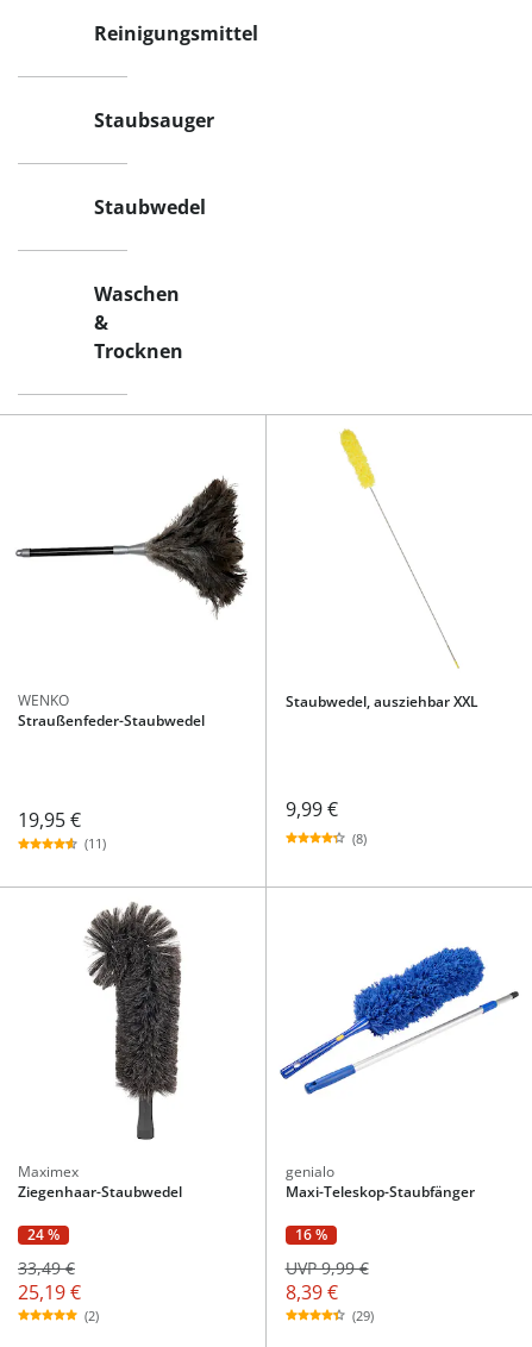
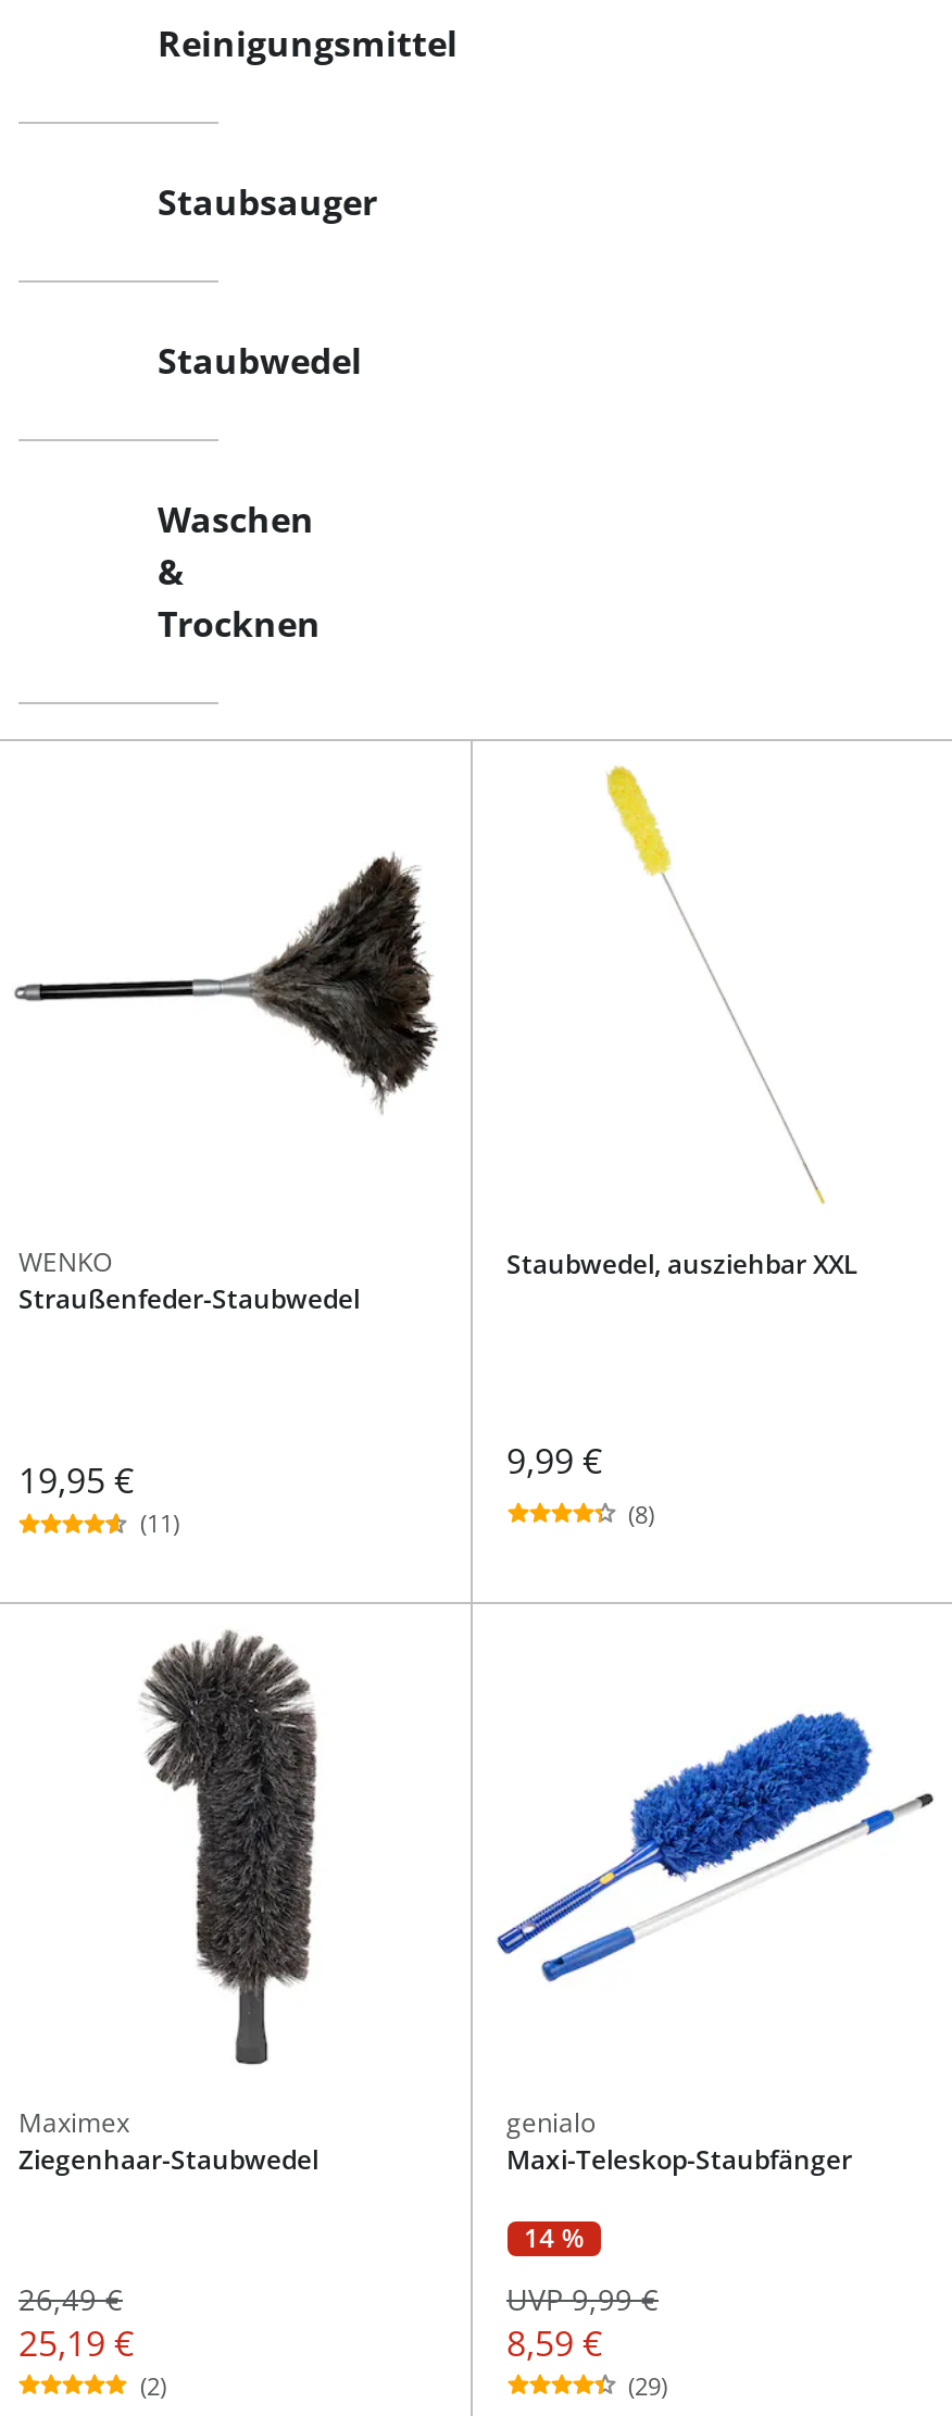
[18,1224,75,1279] 24 % | 33,49 € -> [18,2280,123,2319] 26,49 €
[295,1224,327,1245] 16 % -> [524,2219,584,2256] 14 %
[285,1279,337,1305] 8,39 € -> [506,2319,602,2367] 8,59 €

